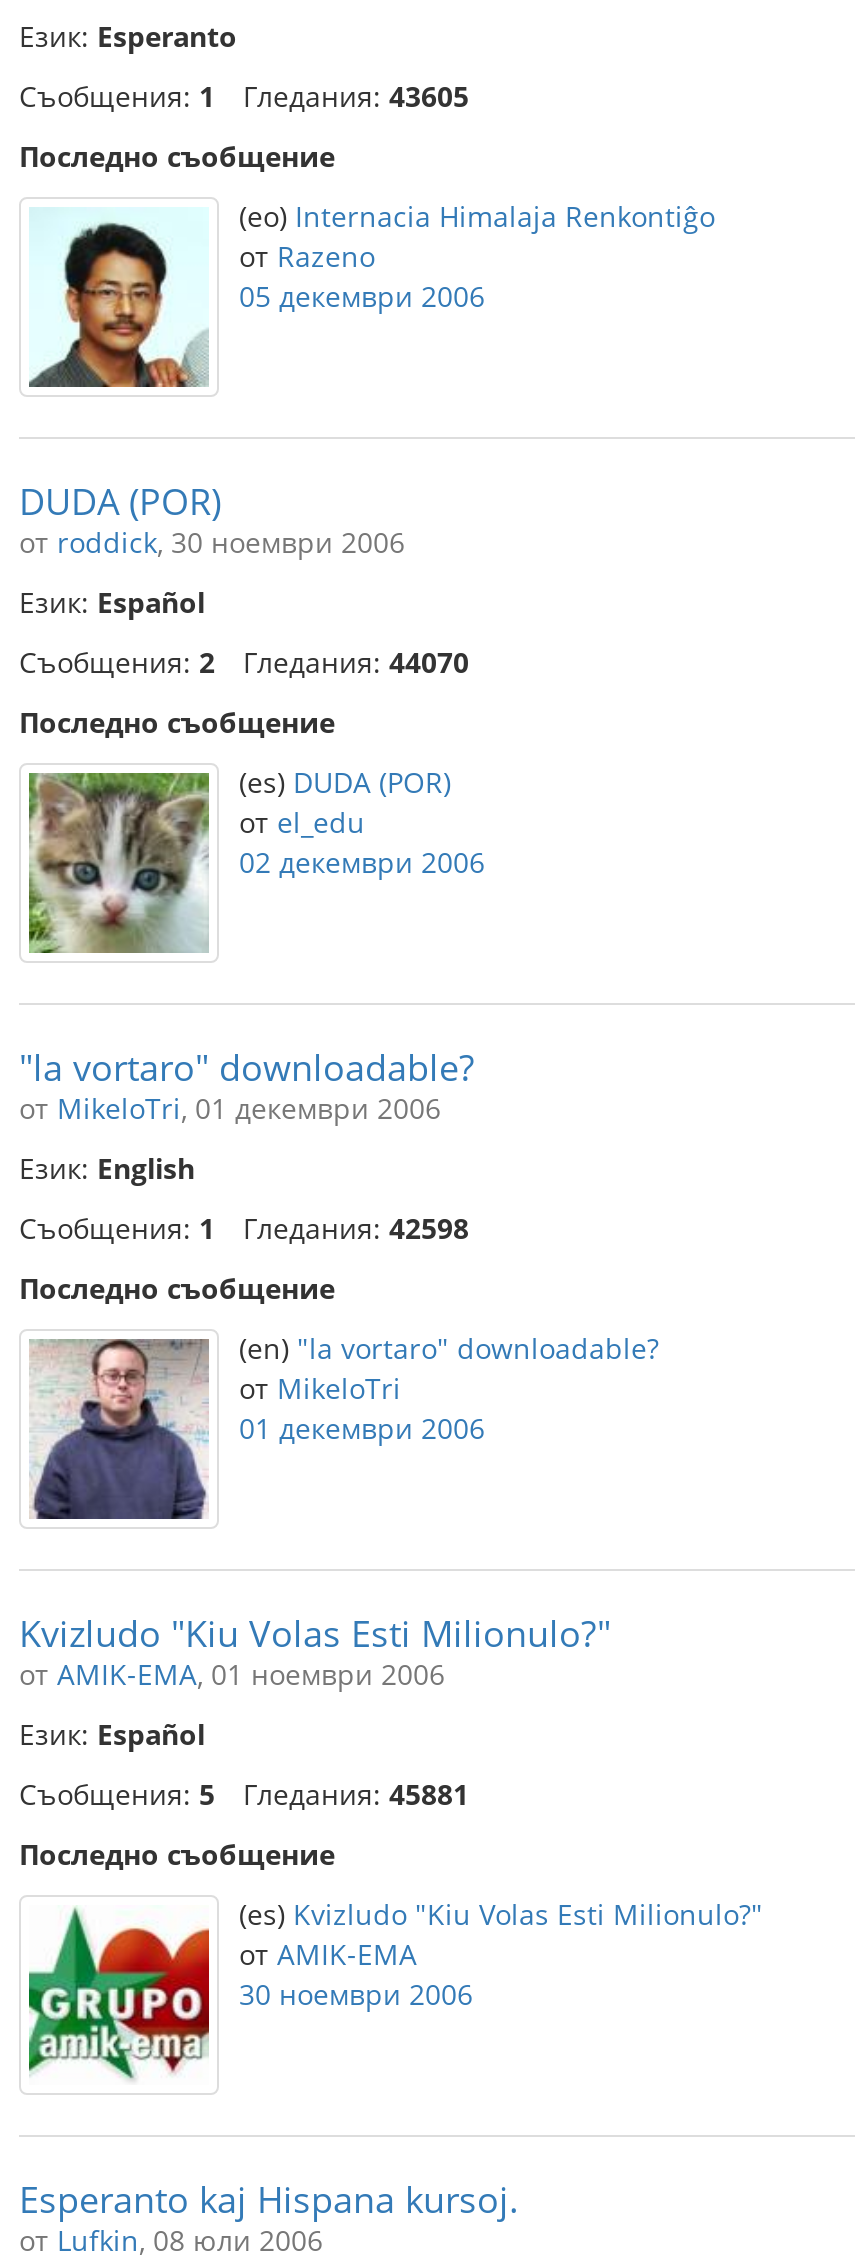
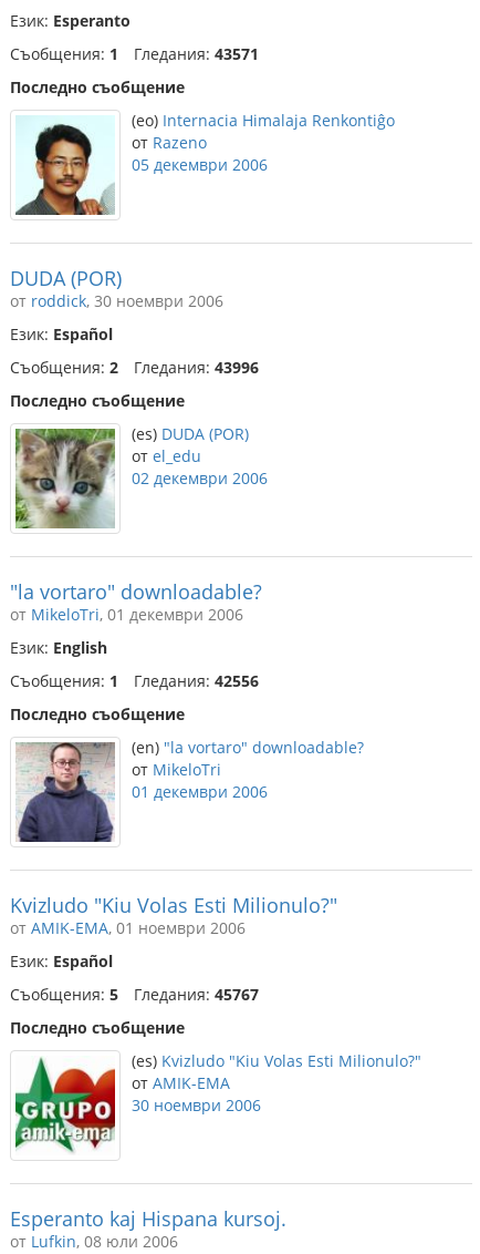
[19,77,469,115] Съобщения: 1 Гледания: 43605 -> [10,43,259,64] Съобщения: 1 Гледания: 43571
[19,643,469,681] Съобщения: 2 Гледания: 44070 -> [10,357,259,378] Съобщения: 2 Гледания: 43996
[19,1209,469,1247] Съобщения: 1 Гледания: 42598 -> [10,670,259,691] Съобщения: 1 Гледания: 42556
[19,1775,469,1813] Съобщения: 5 Гледания: 45881 -> [10,984,259,1005] Съобщения: 5 Гледания: 45767

